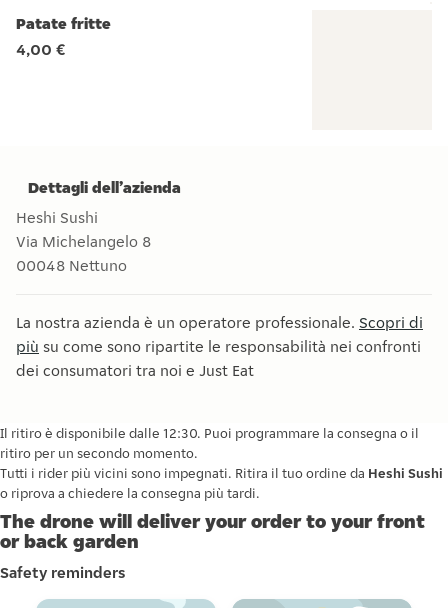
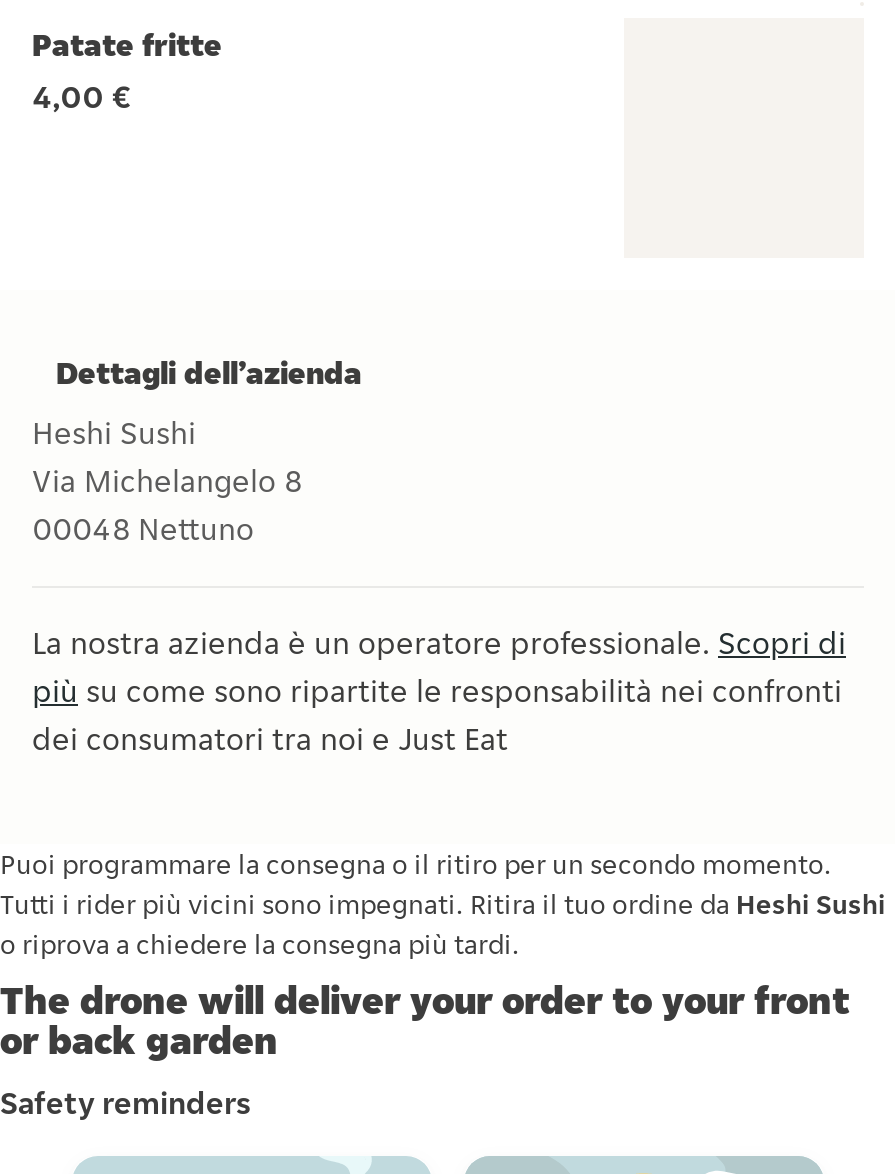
[0,424,419,462] Il ritiro è disponibile dalle 12:30. Puoi programmare la consegna o il | ritiro per un secondo momento. -> [0,846,832,882] Puoi programmare la consegna o il ritiro per un secondo momento.

